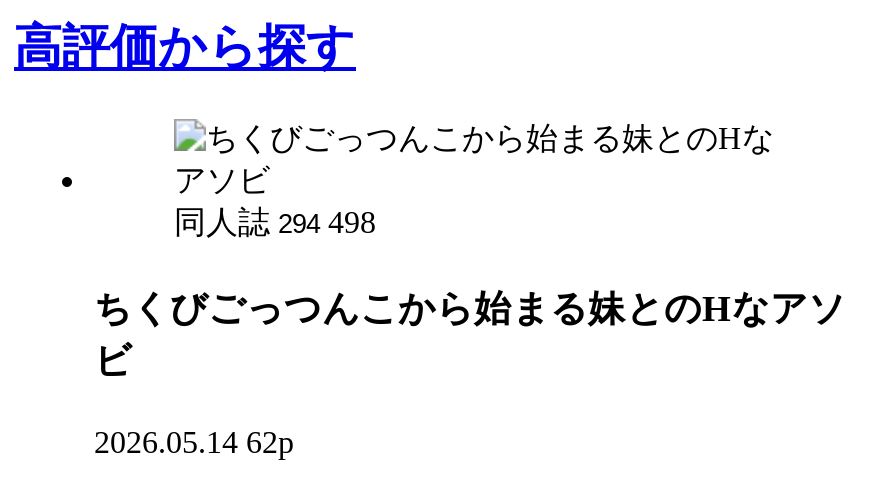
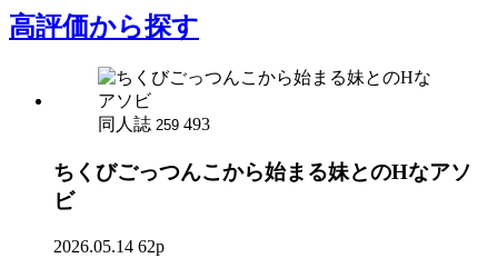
[174,205,376,239] 同人誌 294 498 -> [98,115,210,134] 同人誌 259 493

